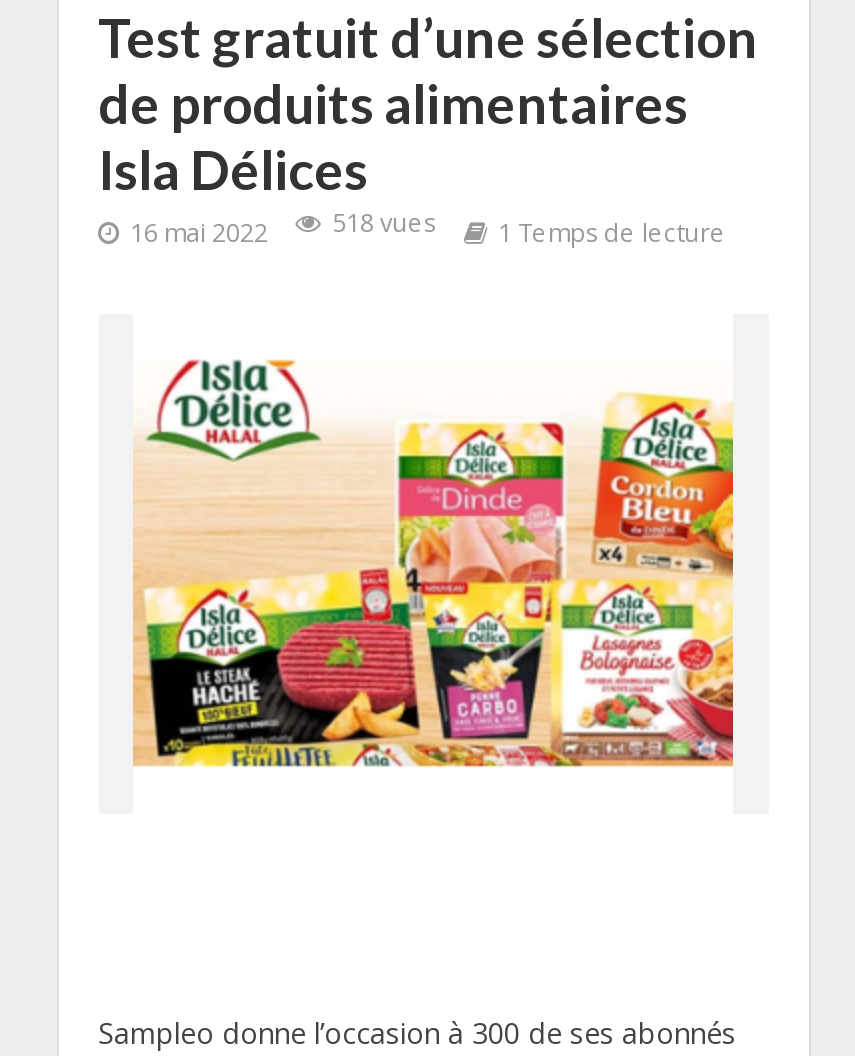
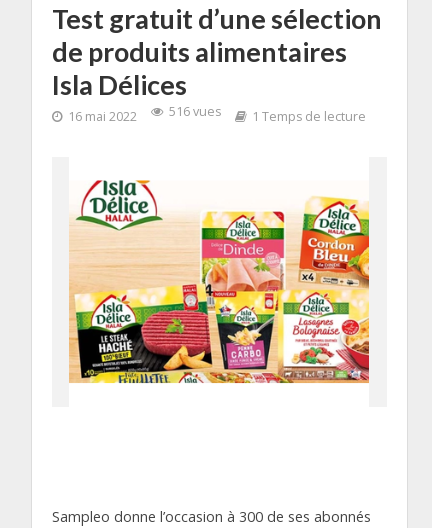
[130,206,726,250] 16 mai 2022 518 vues 1 Temps de lecture -> [67,103,365,125] 16 mai 2022 516 vues 1 Temps de lecture

